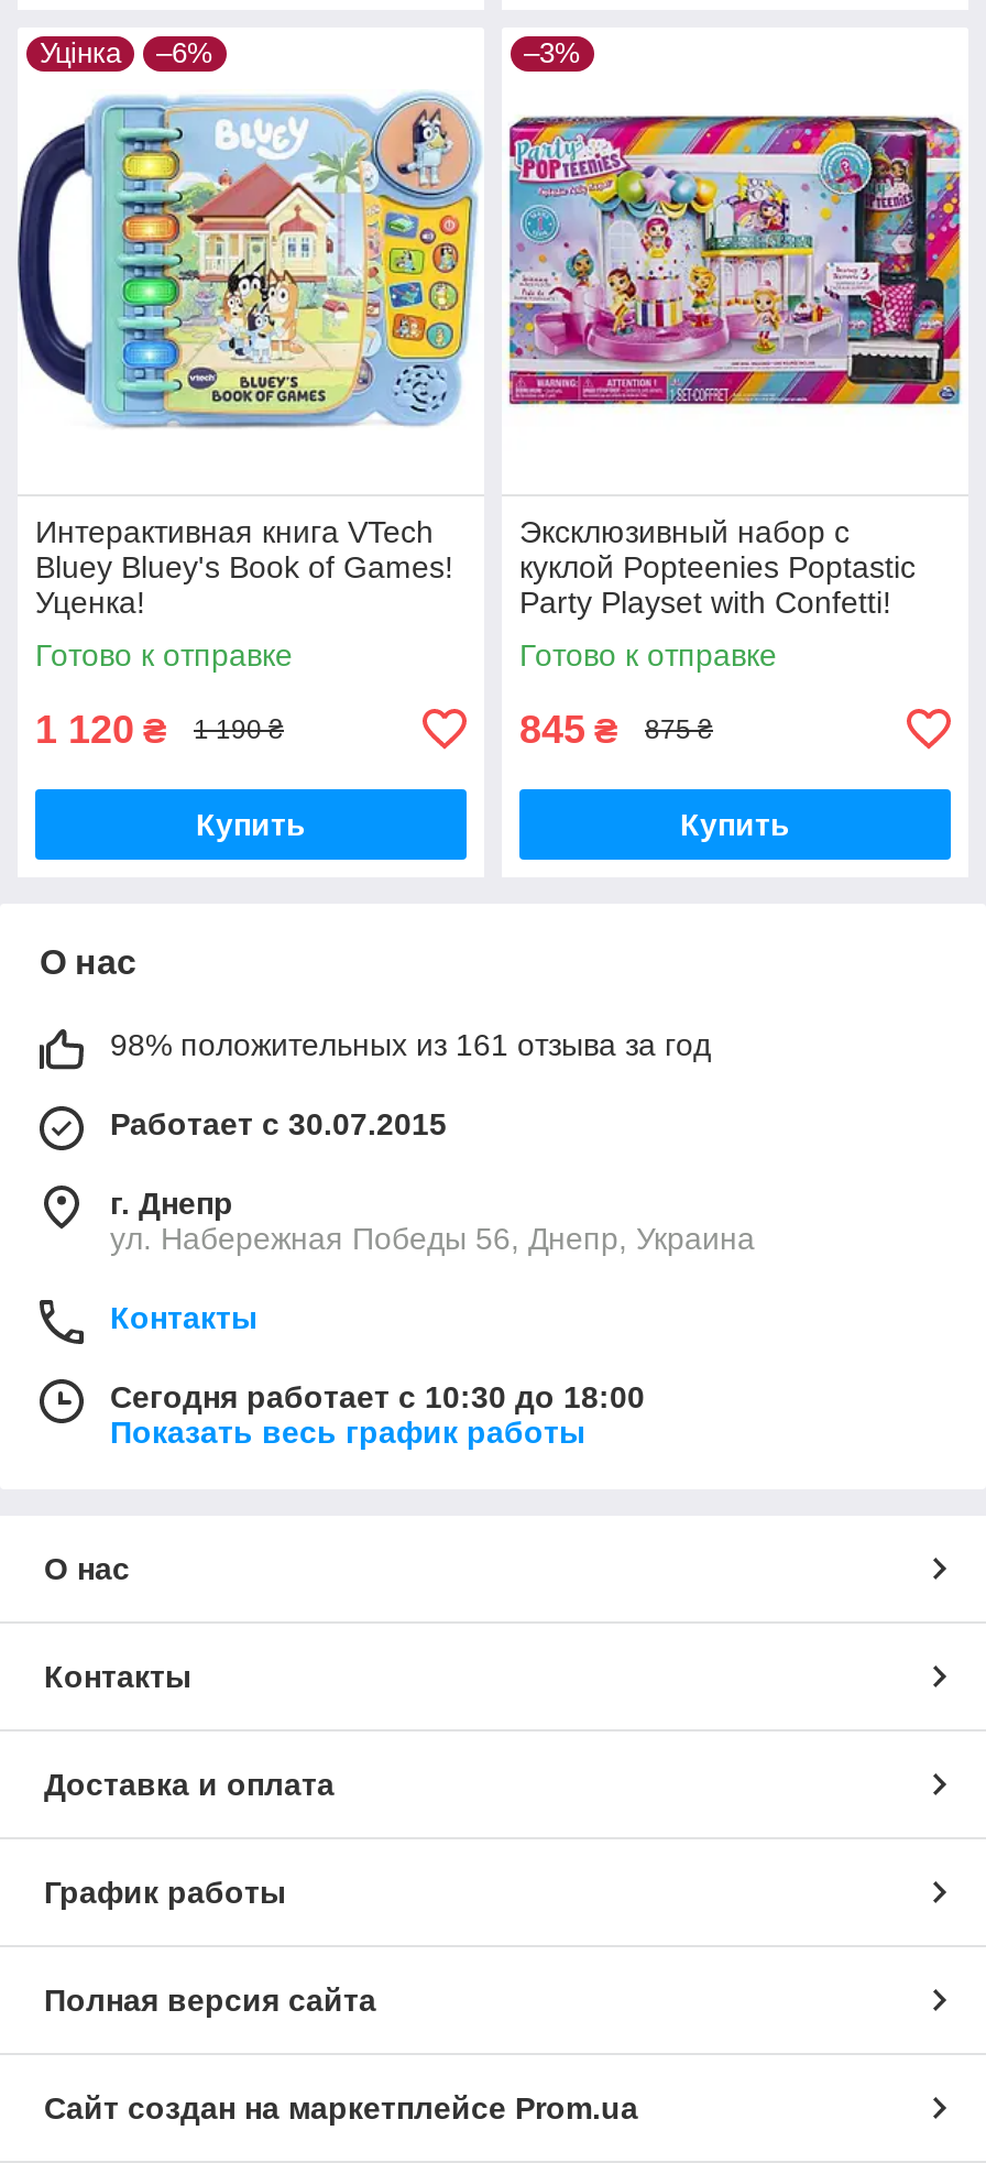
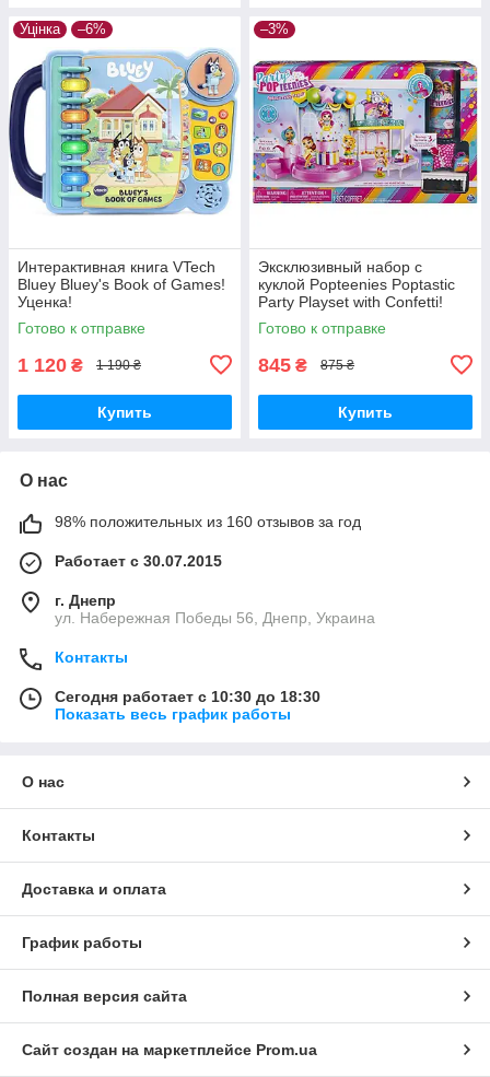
[110,1027,711,1062] 98% положительных из 161 отзыва за год -> [55,513,361,530] 98% положительных из 160 отзывов за год
[110,1379,645,1414] Сегодня работает с 10:30 до 18:00 -> [55,688,320,705] Сегодня работает с 10:30 до 18:30

